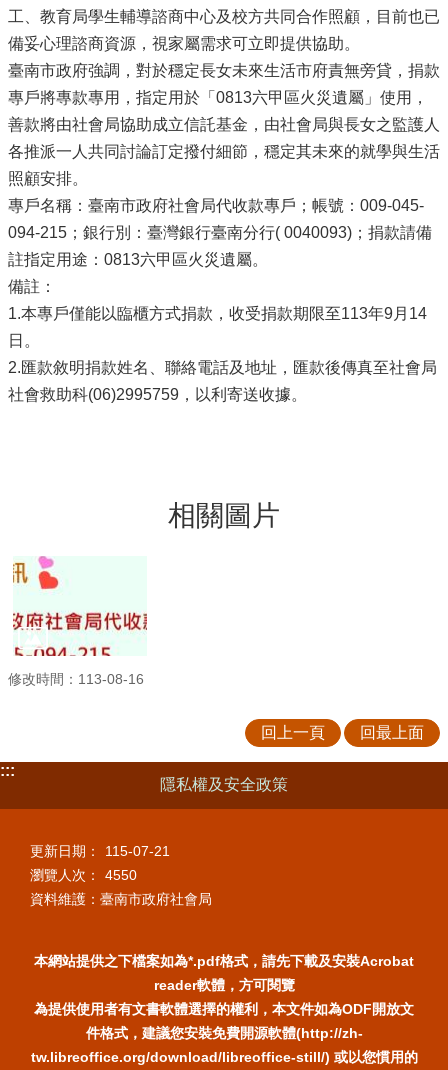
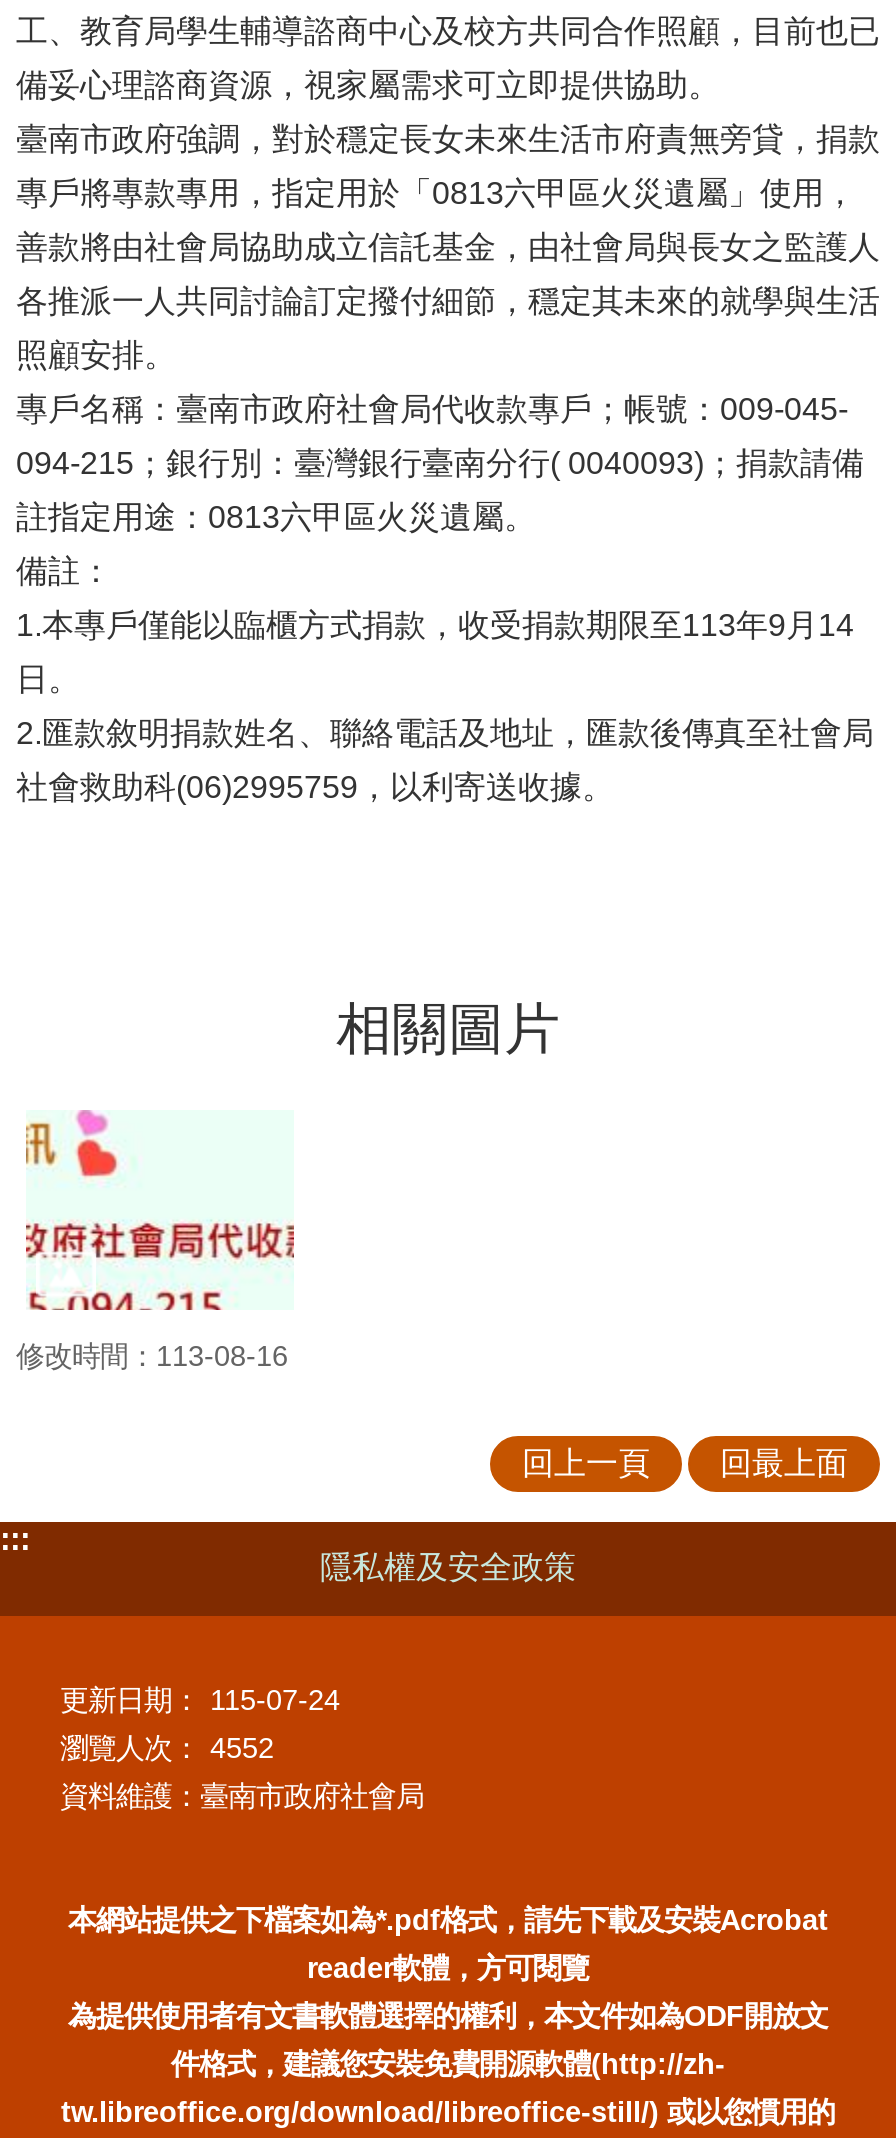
[30,843,170,859] 更新日期： 115-07-21 -> [60,1683,340,1715] 更新日期： 115-07-24
[30,867,137,883] 瀏覽人次： 4550 -> [60,1731,274,1763] 瀏覽人次： 4552

